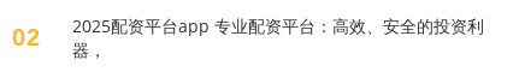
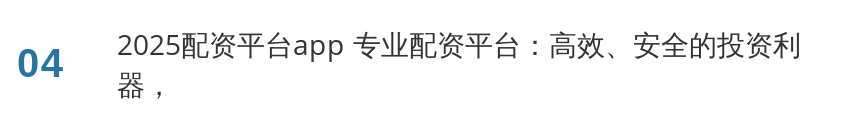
[12,15,484,62] 02 2025配资平台app 专业配资平台：高效、安全的投资利 器， -> [17,26,801,104] 04 2025配资平台app 专业配资平台：高效、安全的投资利 器，

